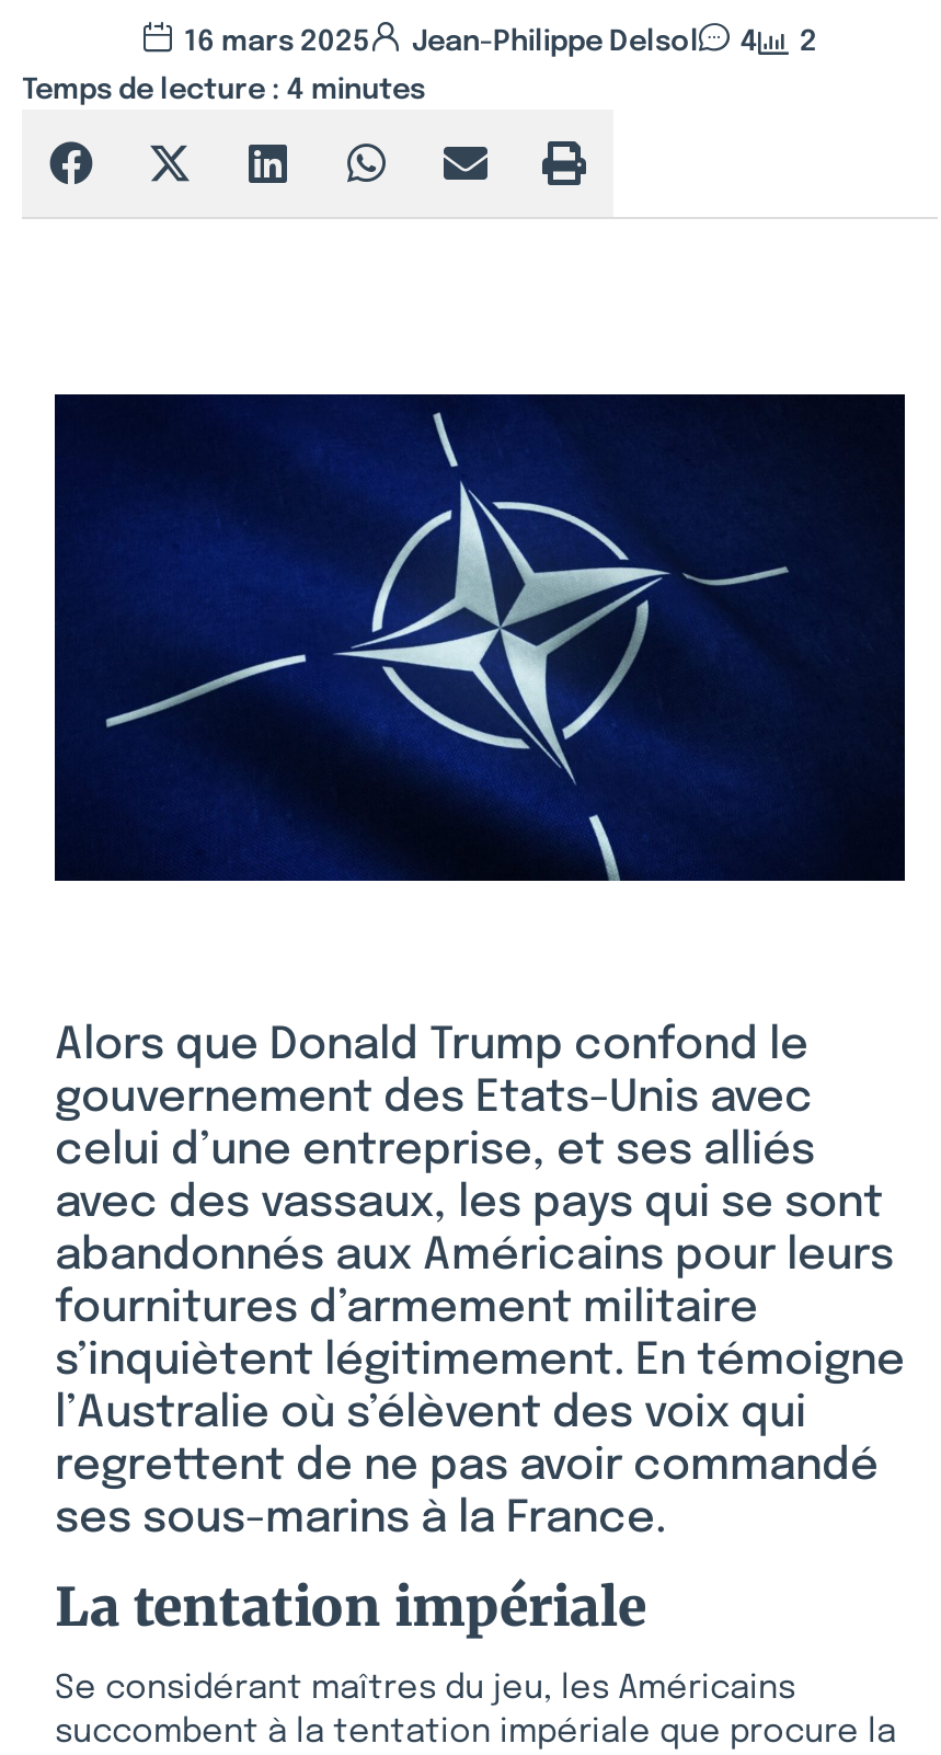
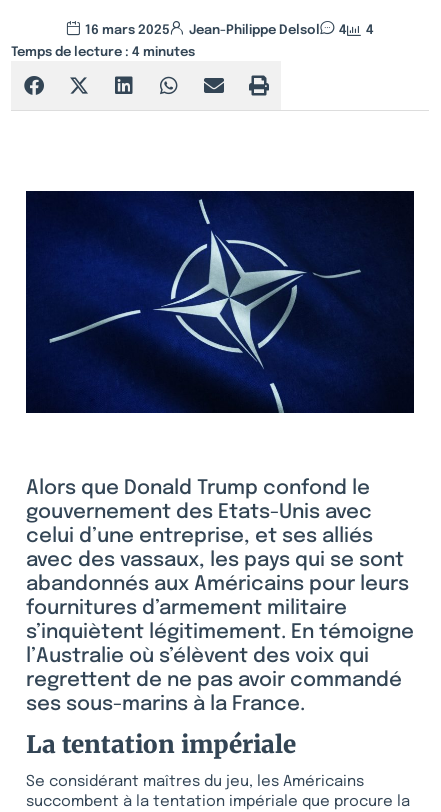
[184,28,817,57] 16 mars 2025 Jean-Philippe Delsol 4 2 -> [85,24,374,37] 16 mars 2025 Jean-Philippe Delsol 4 4

